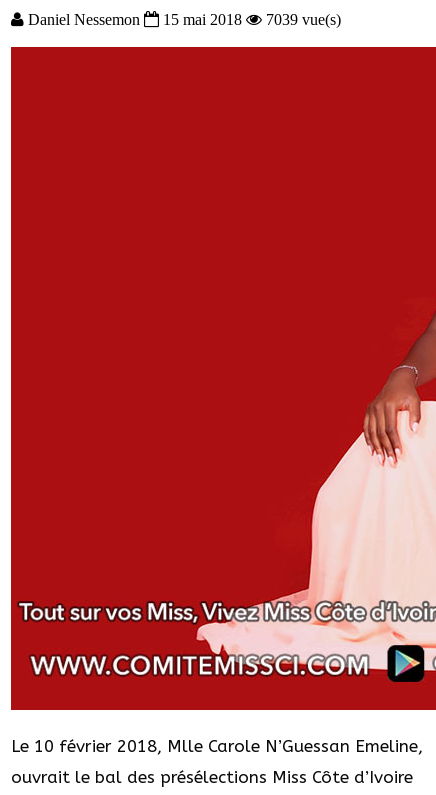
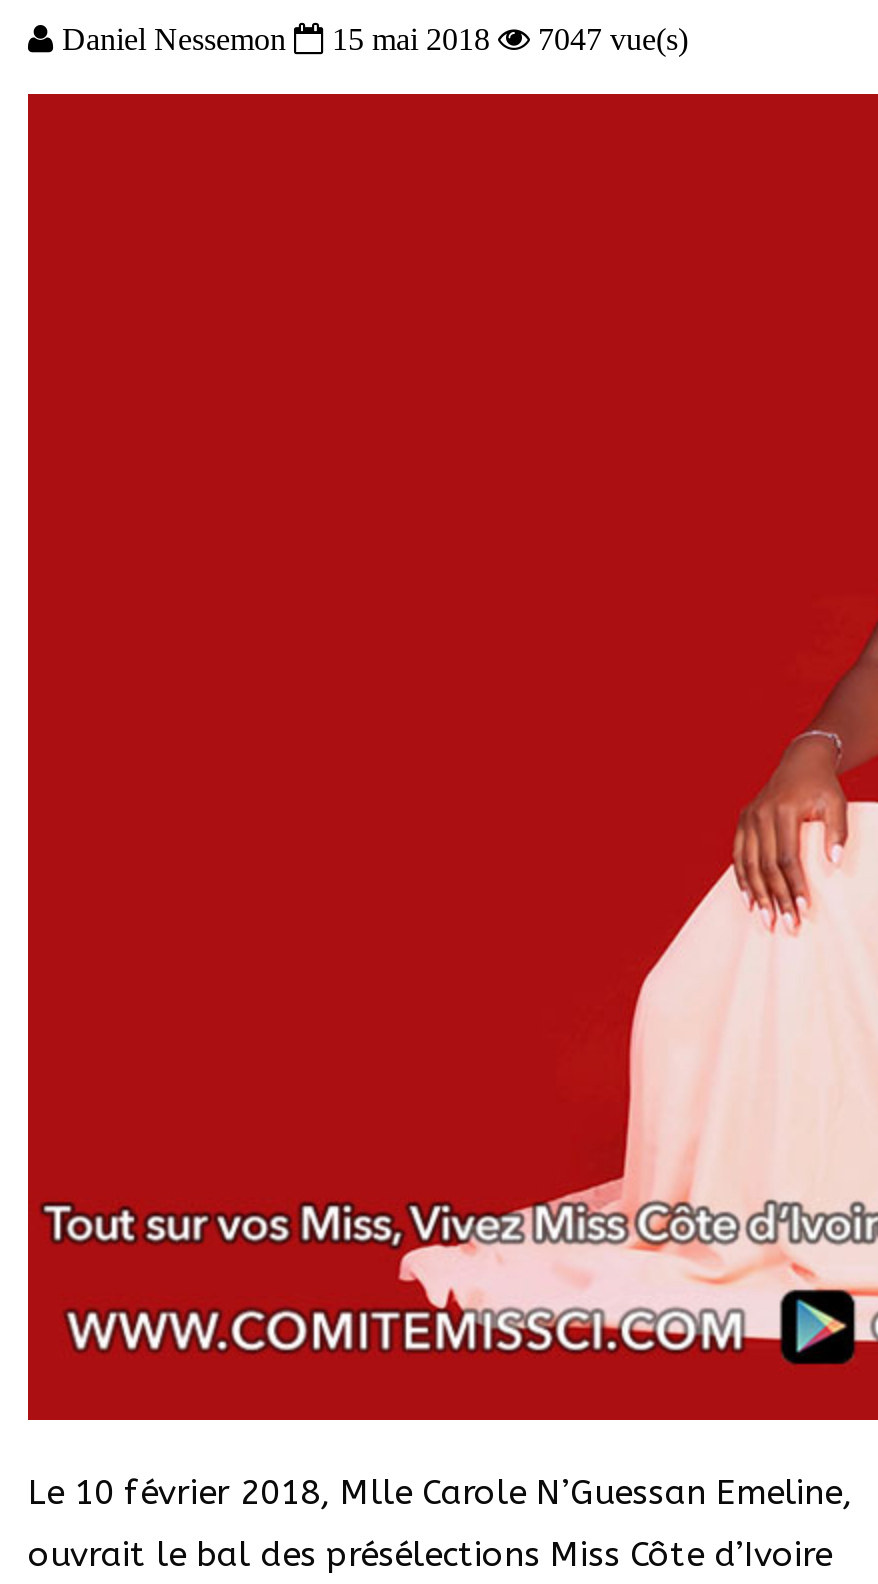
[28,11,341,28] Daniel Nessemon 15 mai 2018 7039 vue(s) -> [62,22,688,56] Daniel Nessemon 15 mai 2018 7047 vue(s)

